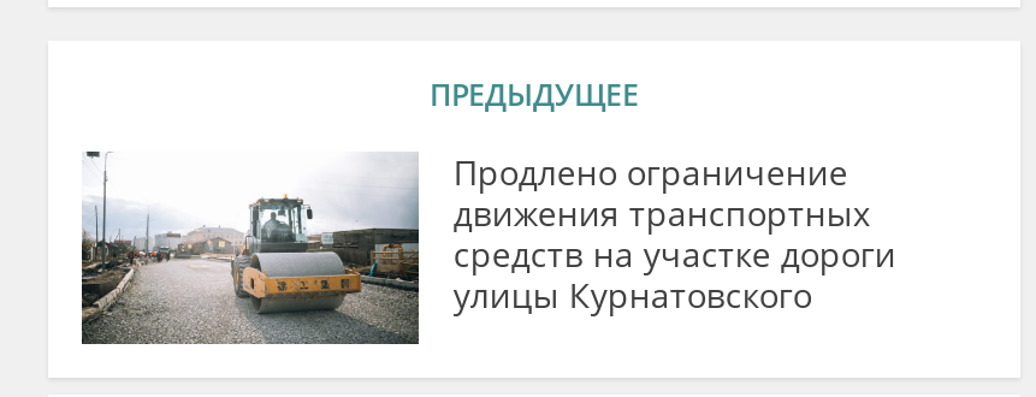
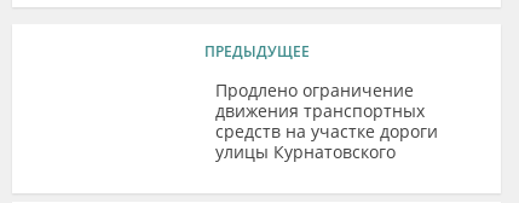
[79,149,421,346] [image] -> none

